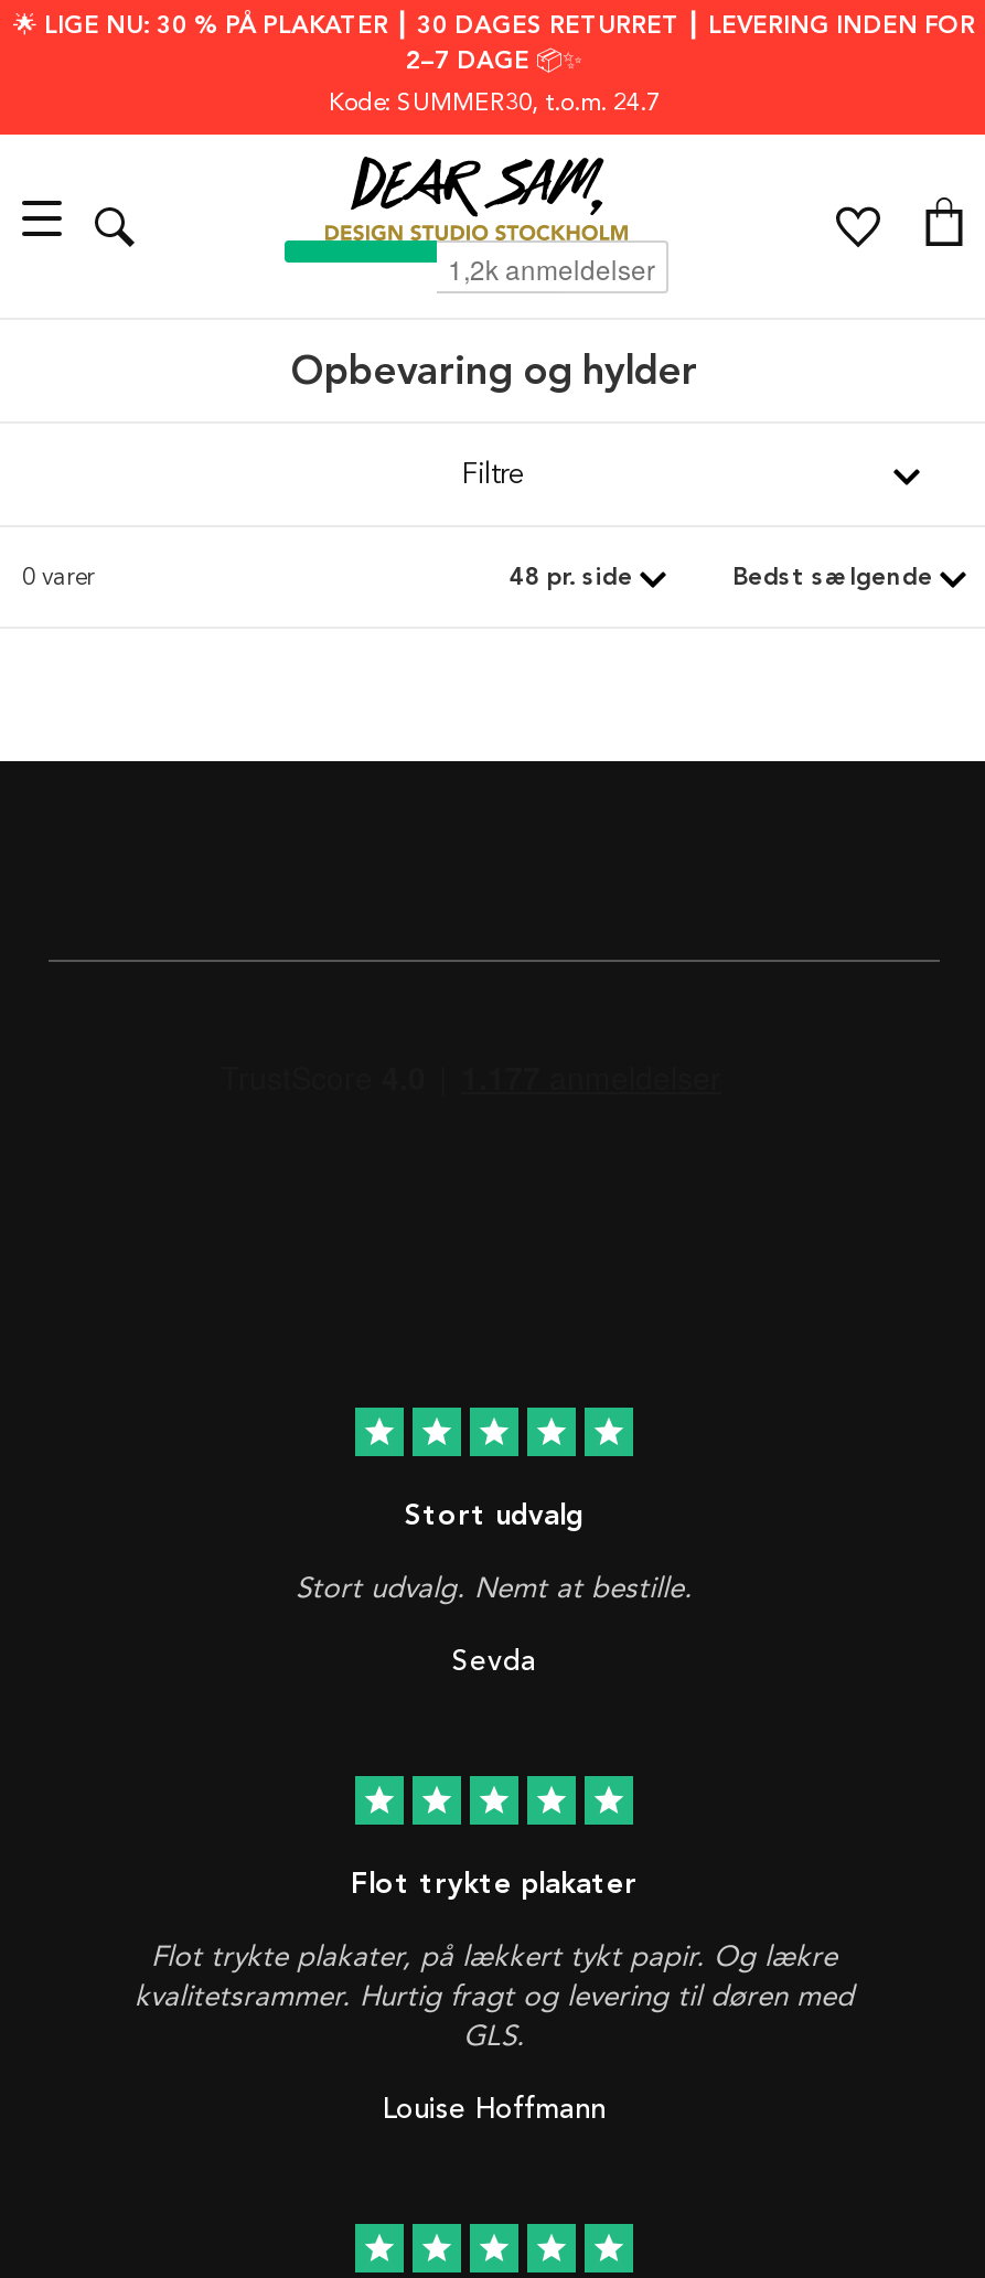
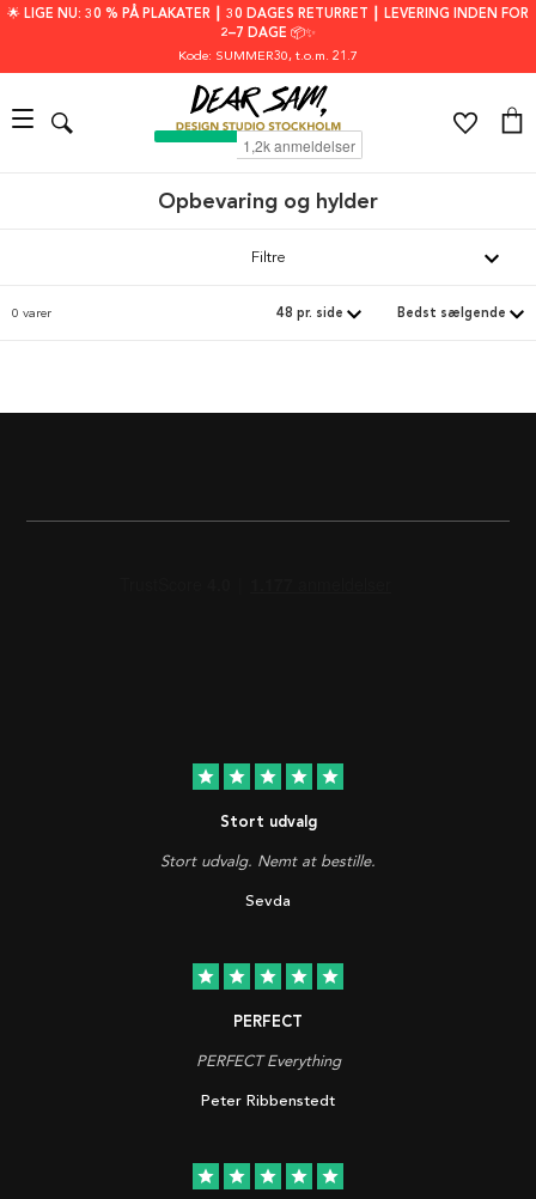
[329,86,660,117] Kode: SUMMER30, t.o.m. 24.7 -> [178,47,358,63] Kode: SUMMER30, t.o.m. 21.7
[351,1867,638,1900] Flot trykte plakater -> [233,1012,303,1030] PERFECT
[135,1939,854,2052] Flot trykte plakater, på lækkert tykt papir. Og lækre | kvalitetsrammer. Hurtig fragt og levering til døren med | GLS. -> [196,1052,340,1070] PERFECT Everything
[383,2092,606,2127] Louise Hoffmann -> [201,1091,335,1110] Peter Ribbenstedt

